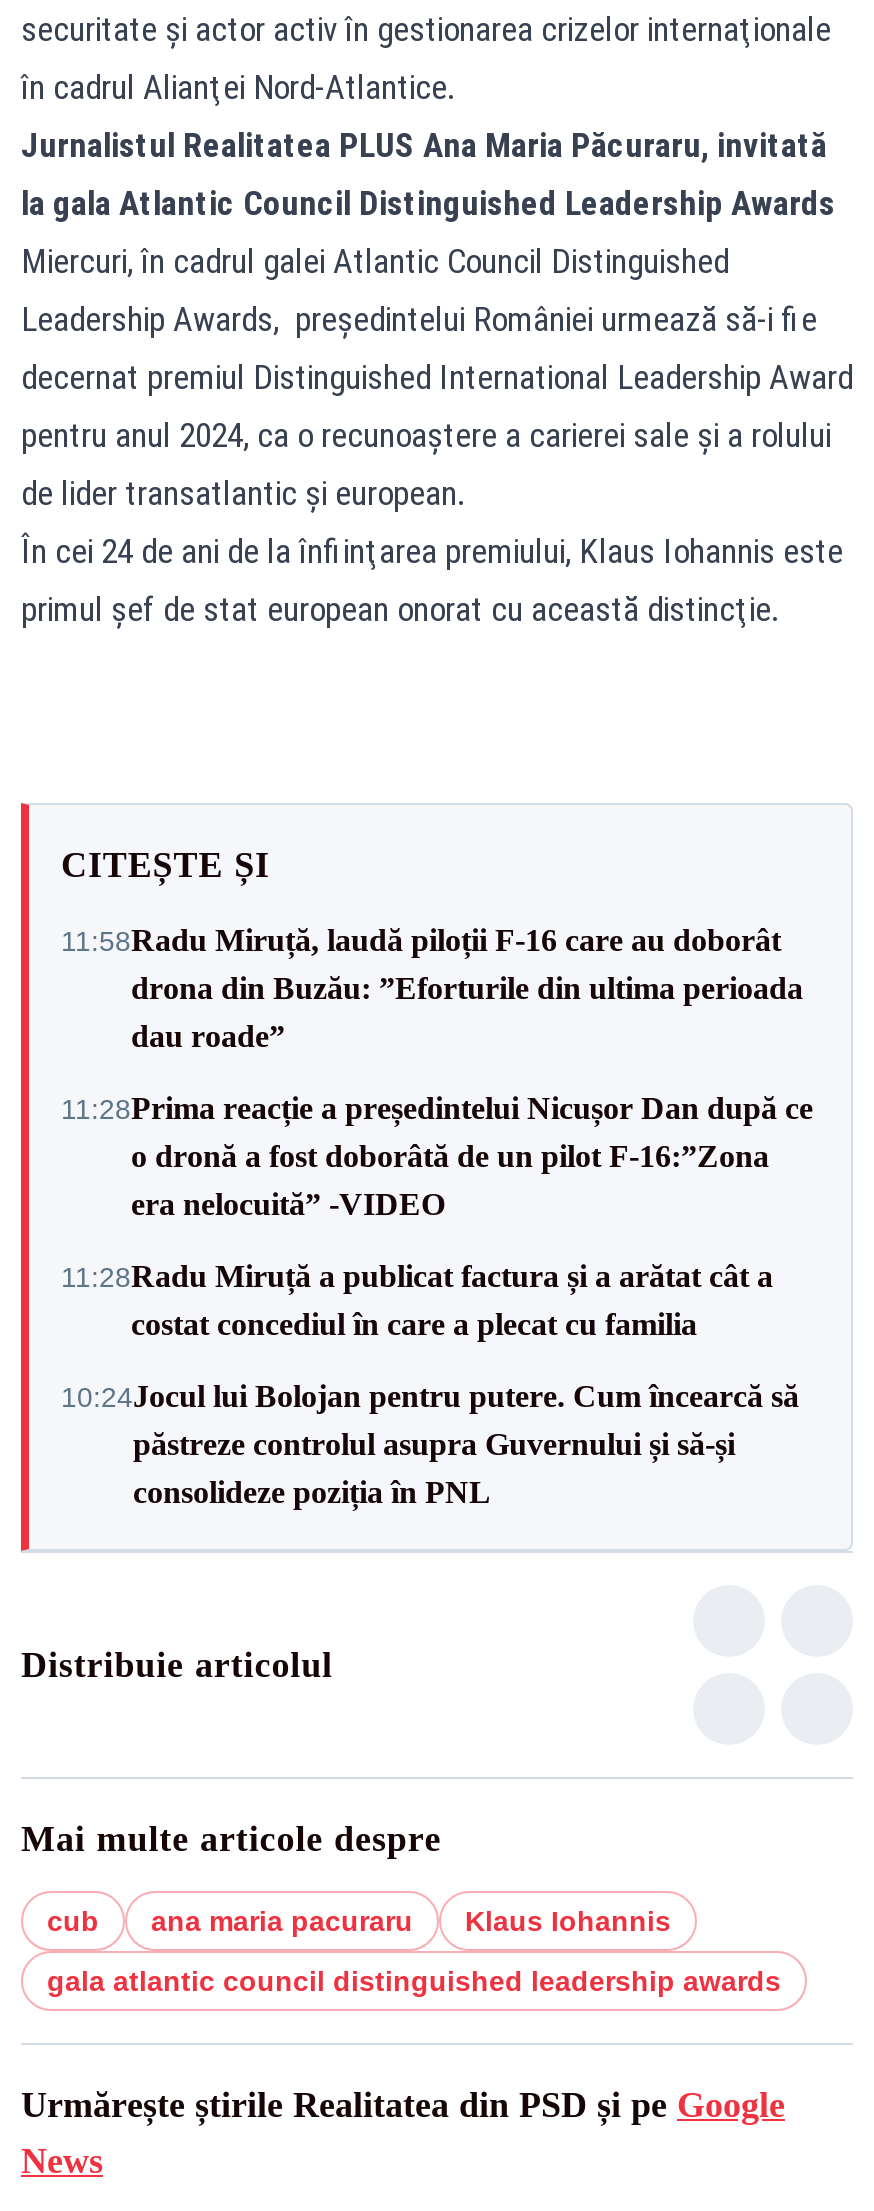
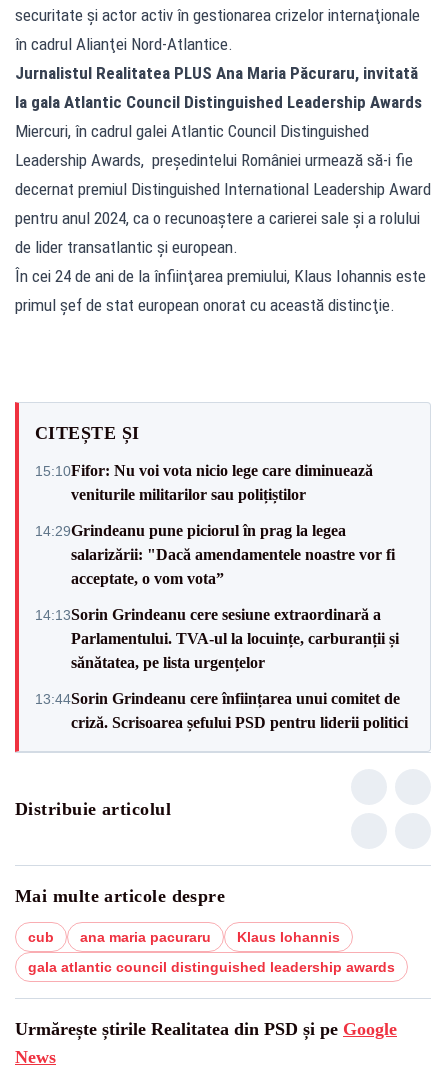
[61,923,803,1053] 11:58Radu Miruță, laudă piloții F-16 care au doborât | drona din Buzău: ”Eforturile din ultima perioada | dau roade” -> [35,461,373,502] 15:10Fifor: Nu voi vota nicio lege care diminuează | veniturile militarilor sau polițiștilor
[61,1091,813,1221] 11:28Prima reacție a președintelui Nicușor Dan după ce | o dronă a fost doborâtă de un pilot F-16:”Zona | era nelocuită” -VIDEO -> [35,521,395,586] 14:29Grindeanu pune piciorul în prag la legea | salarizării: "Dacă amendamentele noastre vor fi | acceptate, o vom vota”
[61,1259,773,1341] 11:28Radu Miruță a publicat factura și a arătat cât a | costat concediul în care a plecat cu familia -> [35,605,399,670] 14:13Sorin Grindeanu cere sesiune extraordinară a | Parlamentului. TVA-ul la locuințe, carburanții și | sănătatea, pe lista urgențelor
[61,1379,799,1509] 10:24Jocul lui Bolojan pentru putere. Cum încearcă să | păstreze controlul asupra Guvernului și să-și | consolideze poziția în PNL -> [35,689,408,730] 13:44Sorin Grindeanu cere înființarea unui comitet de | criză. Scrisoarea șefului PSD pentru liderii politici

